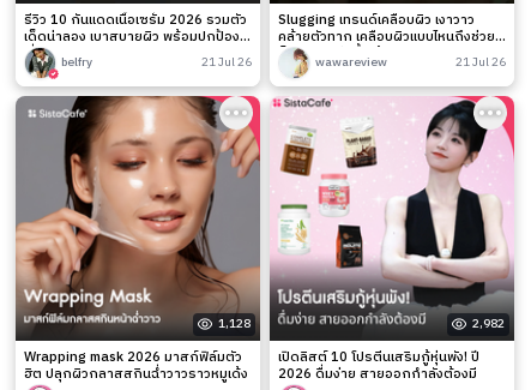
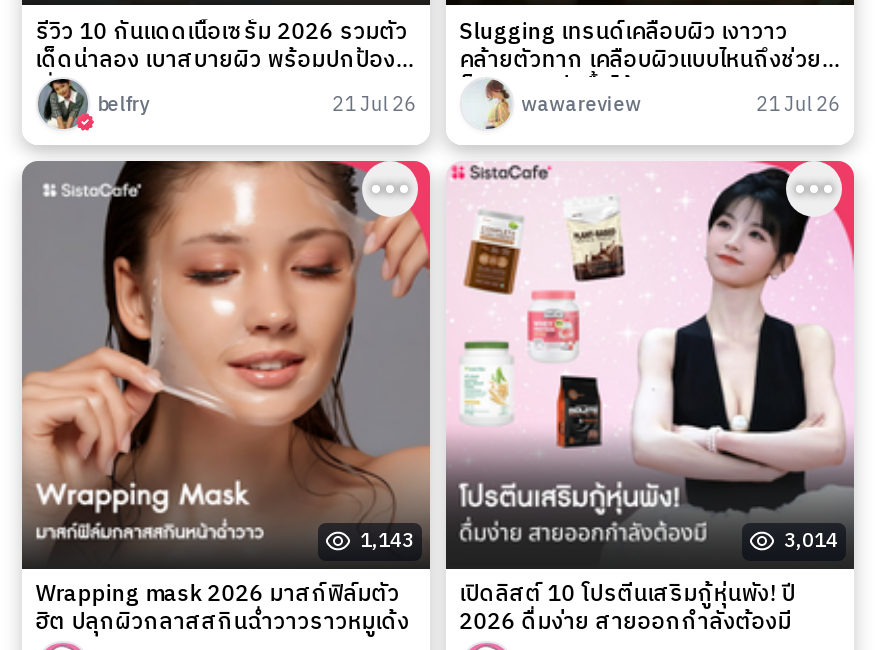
[218,315,251,334] 1,128 -> [360,525,414,557] 1,143
[472,315,505,334] 2,982 -> [784,525,838,557] 3,014

